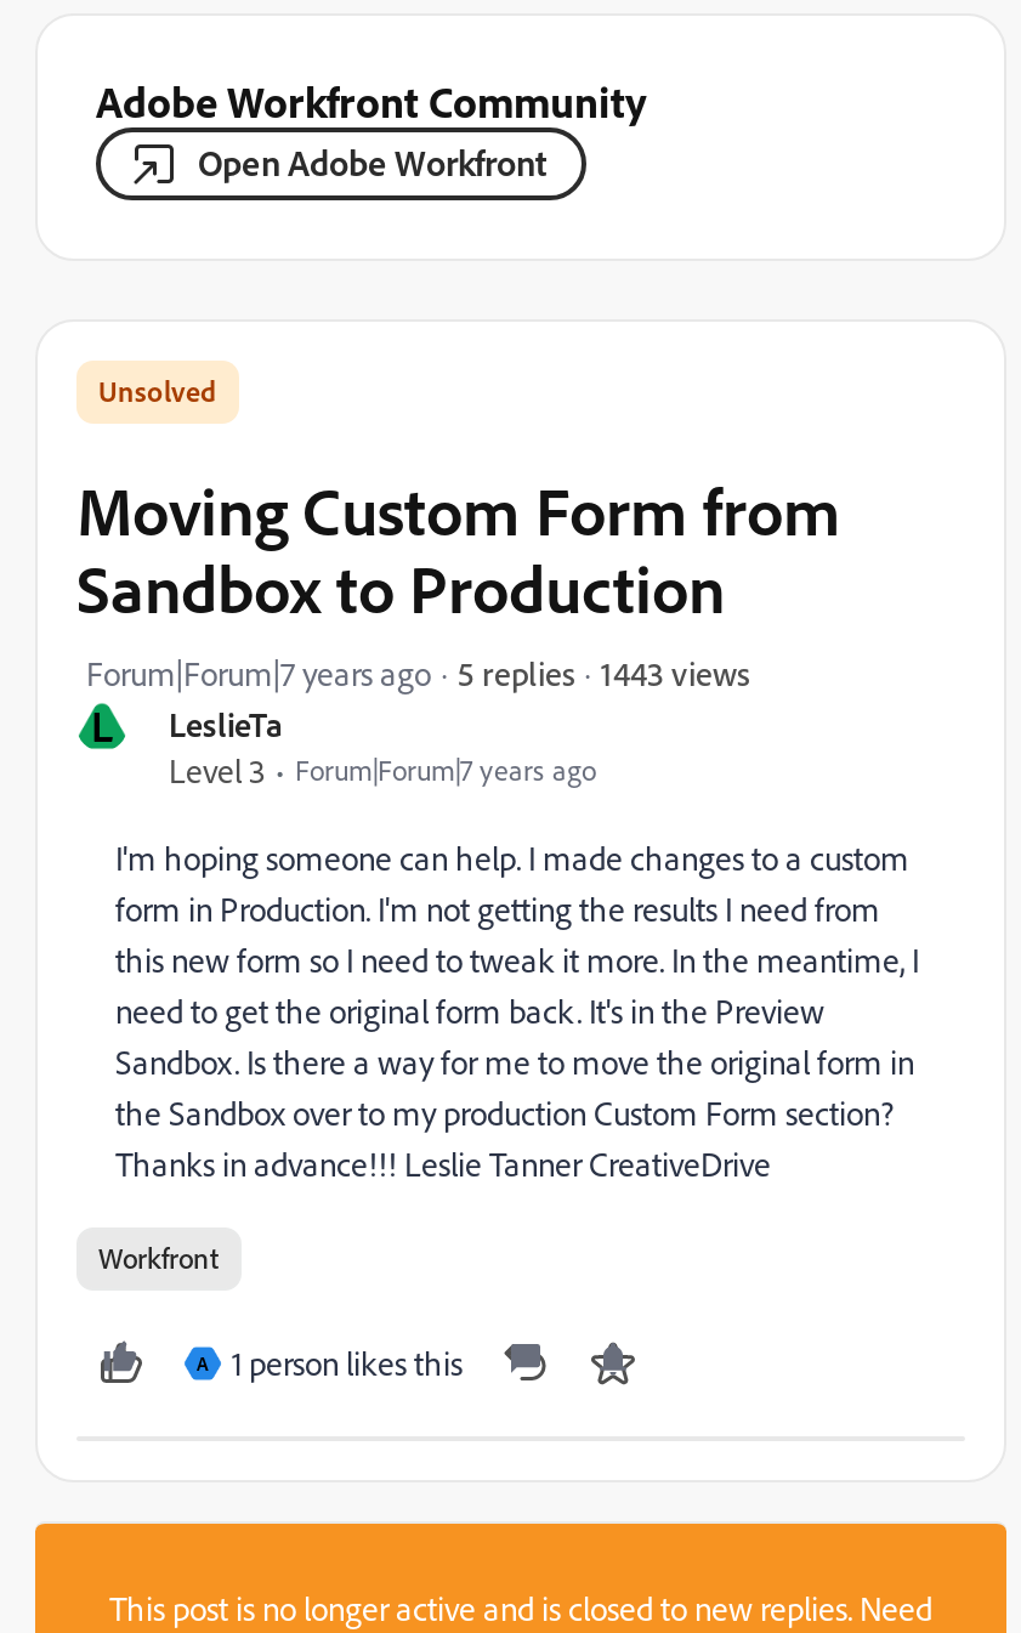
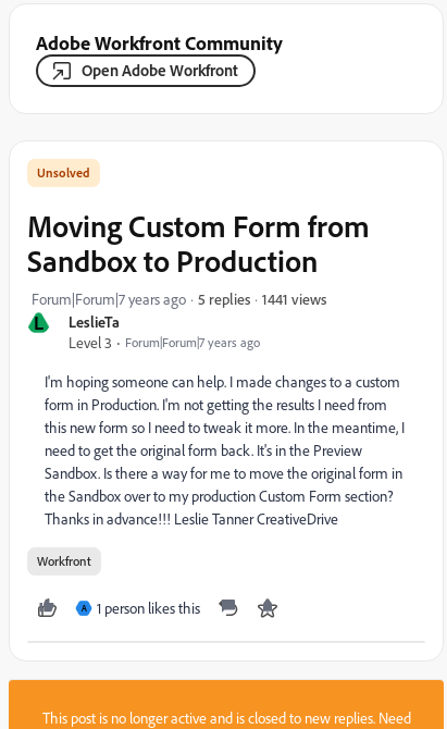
[601,651,749,692] 1443 views -> [262,289,326,307] 1441 views

